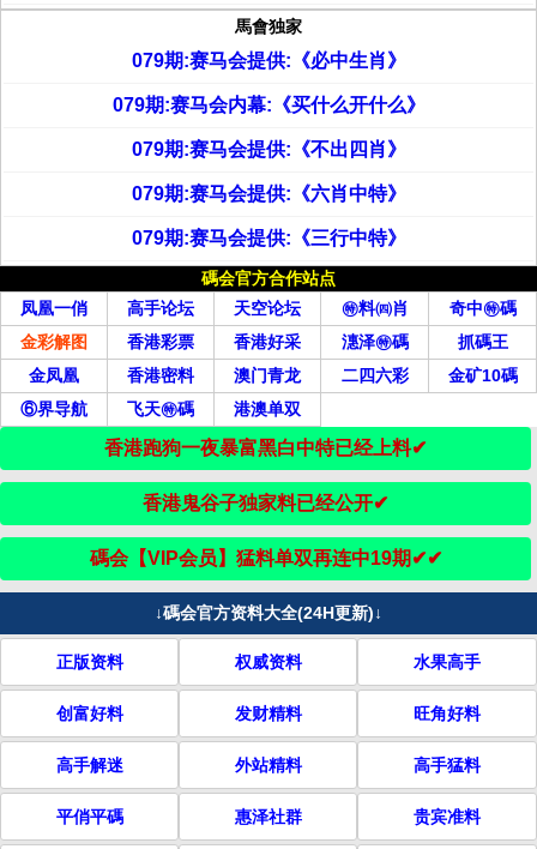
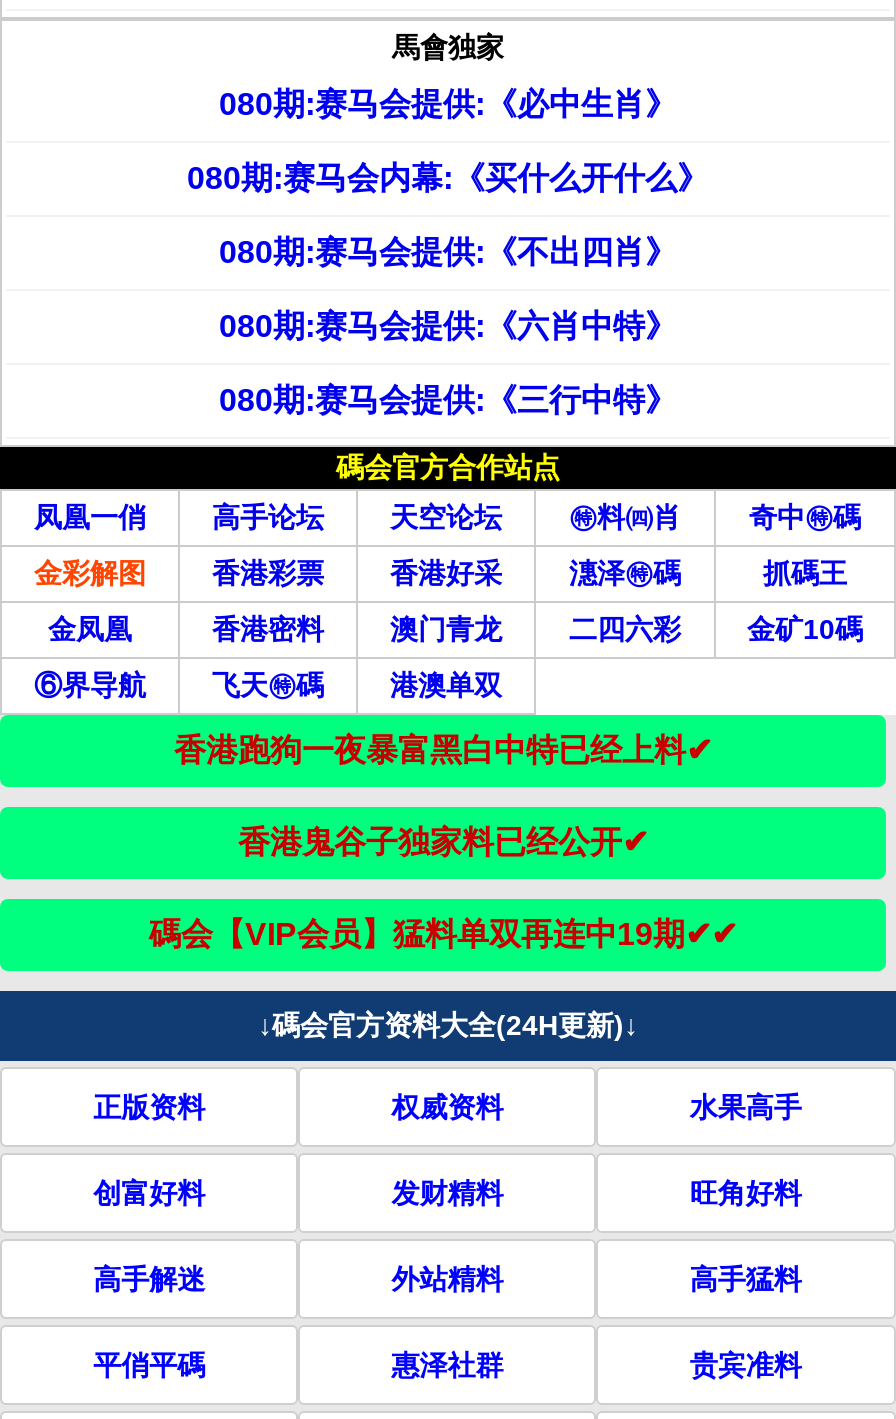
[131,50,406,71] 079期:赛马会提供:《必中生肖》 -> [219,87,677,121] 080期:赛马会提供:《必中生肖》
[112,95,425,115] 079期:赛马会内幕:《买什么开什么》 -> [187,161,709,195] 080期:赛马会内幕:《买什么开什么》
[131,139,406,159] 079期:赛马会提供:《不出四肖》 -> [219,235,677,269] 080期:赛马会提供:《不出四肖》
[131,183,406,204] 079期:赛马会提供:《六肖中特》 -> [219,309,677,343] 080期:赛马会提供:《六肖中特》
[131,228,406,248] 079期:赛马会提供:《三行中特》 -> [219,383,677,417] 080期:赛马会提供:《三行中特》

